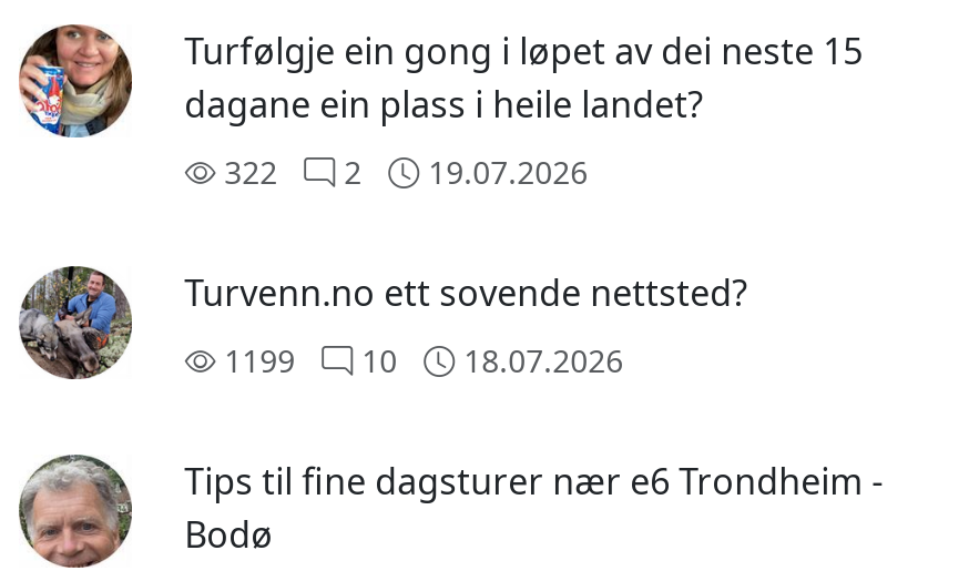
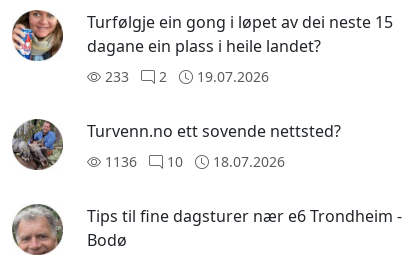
[216,151,588,193] 322 2 19.07.2026 -> [101,67,269,86] 233 2 19.07.2026
[216,339,624,381] 1199 10 18.07.2026 -> [101,152,285,171] 1136 10 18.07.2026

